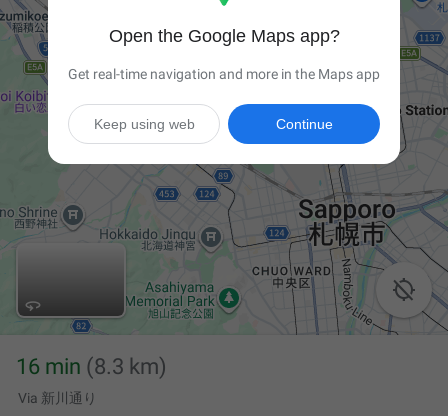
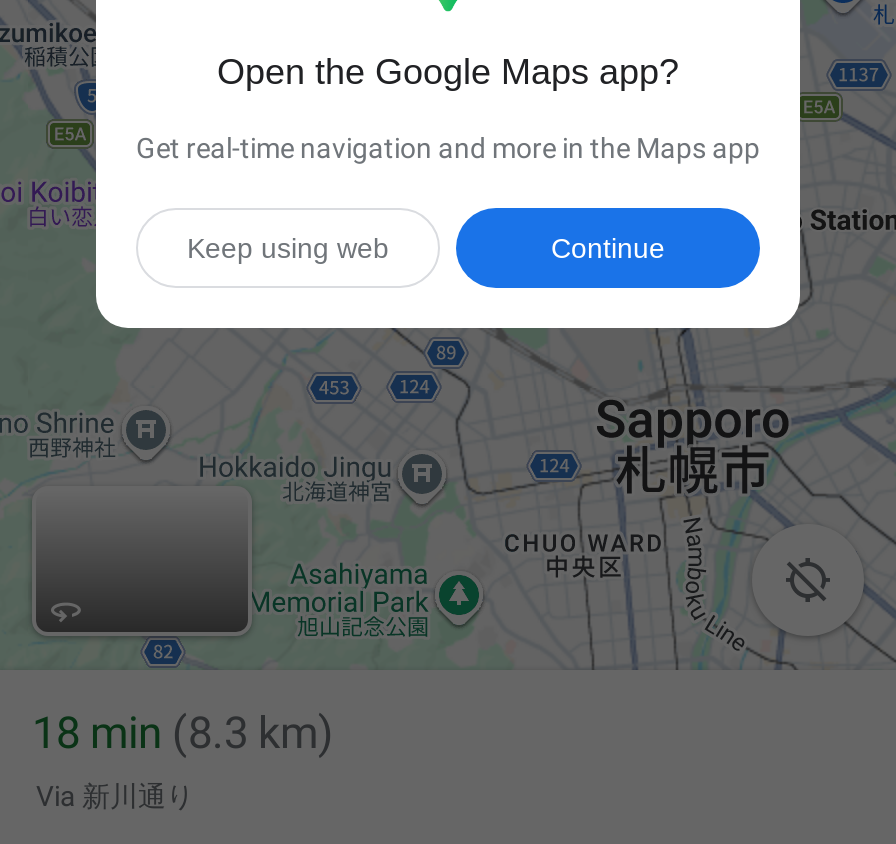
[16,354,167,379] 16 min (8.3 km) -> [32,708,334,758] 18 min (8.3 km)

